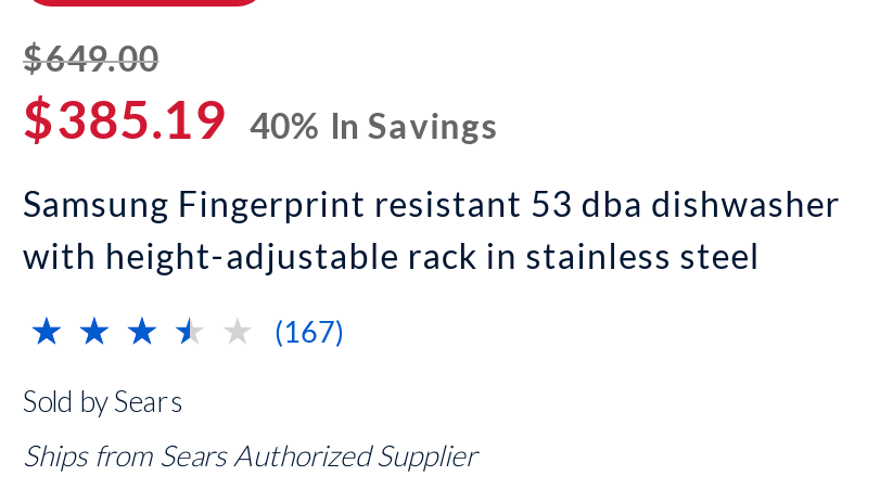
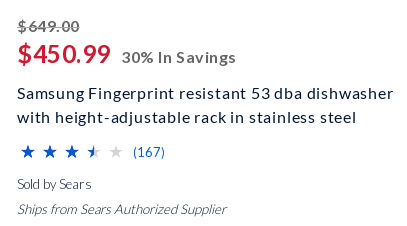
[23,87,500,150] $385.19 40% In Savings -> [17,39,237,68] $450.99 30% In Savings

